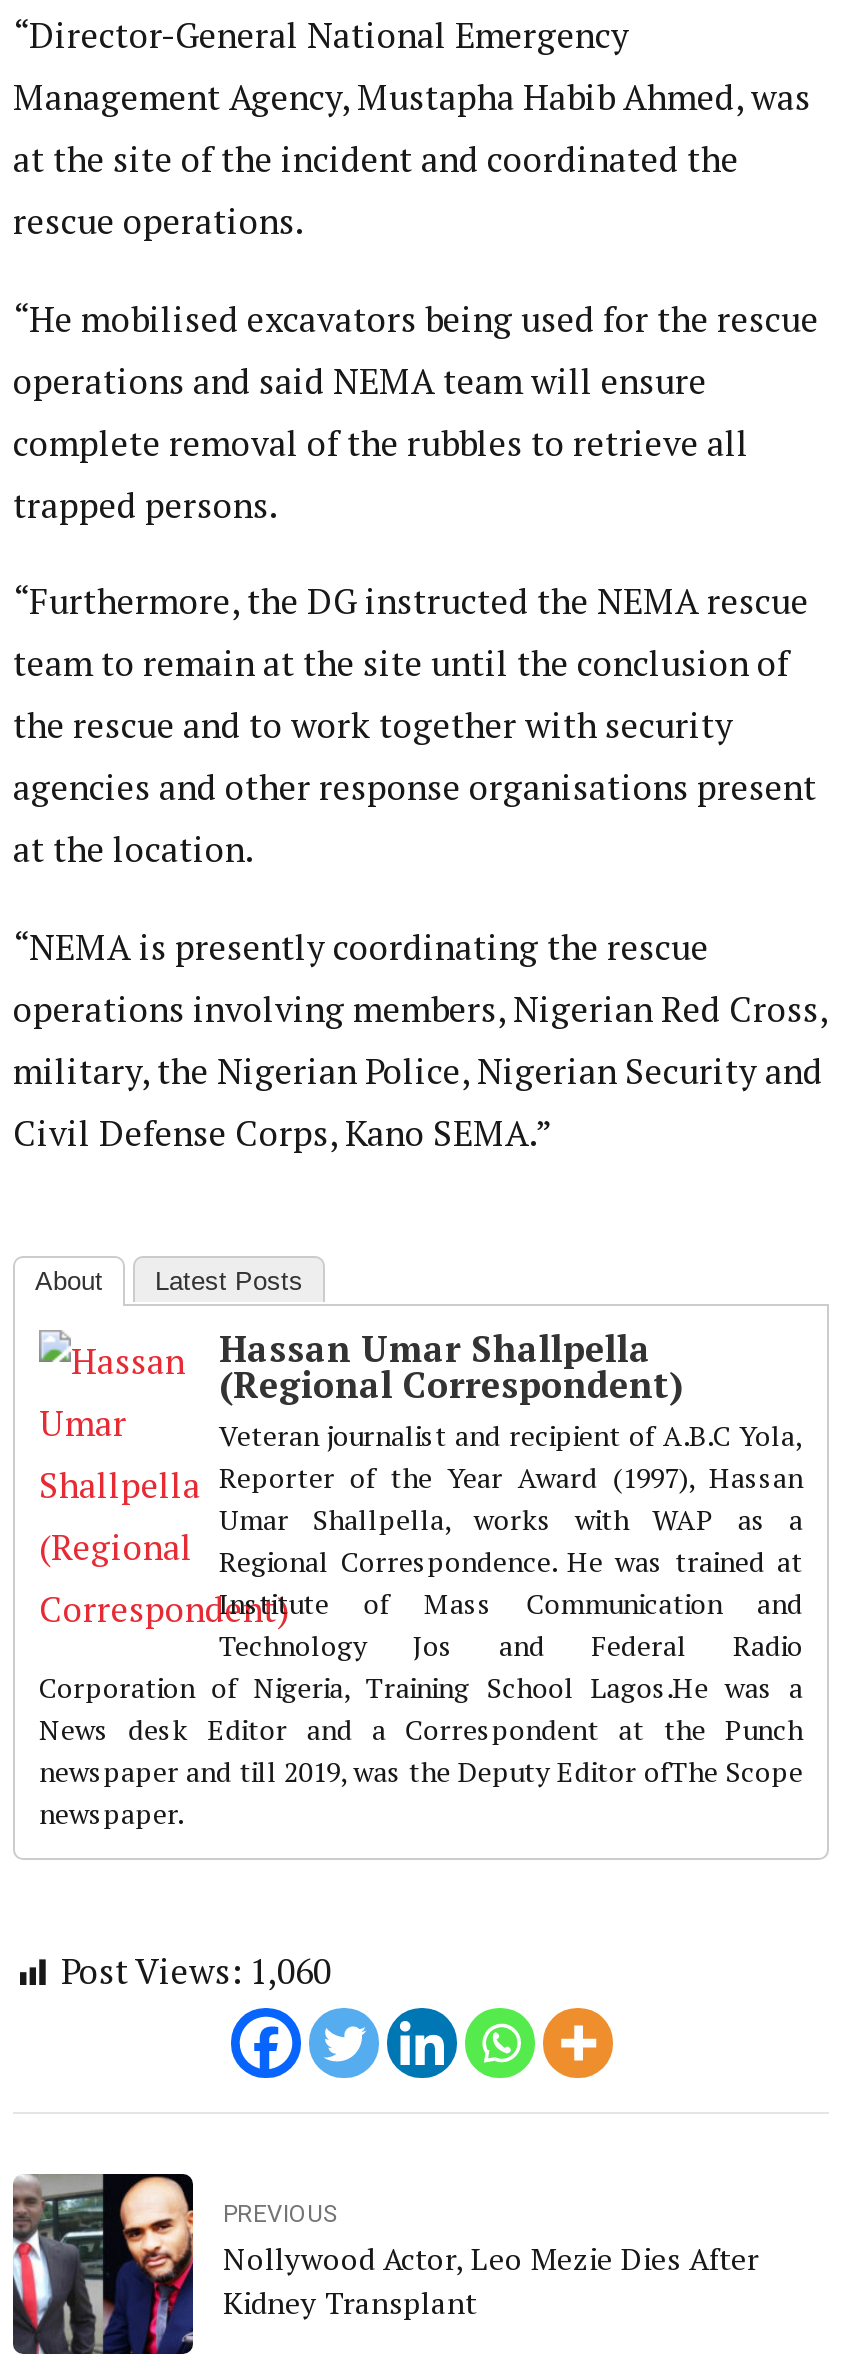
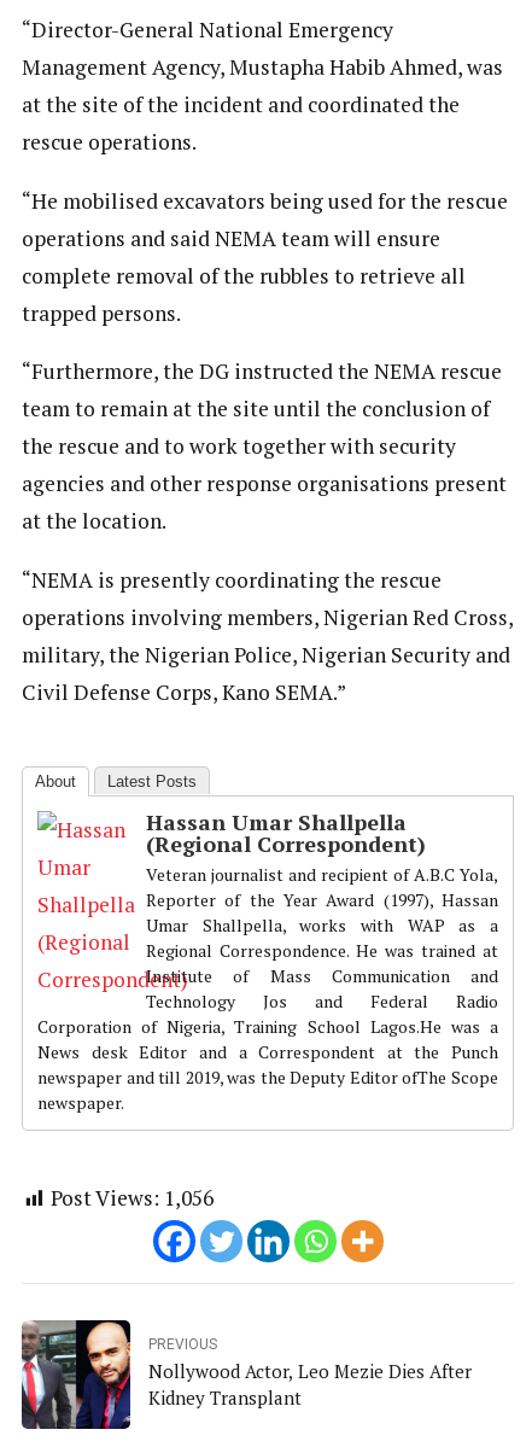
[61,1949,331,1995] Post Views: 1,060 -> [51,1184,214,1212] Post Views: 1,056

